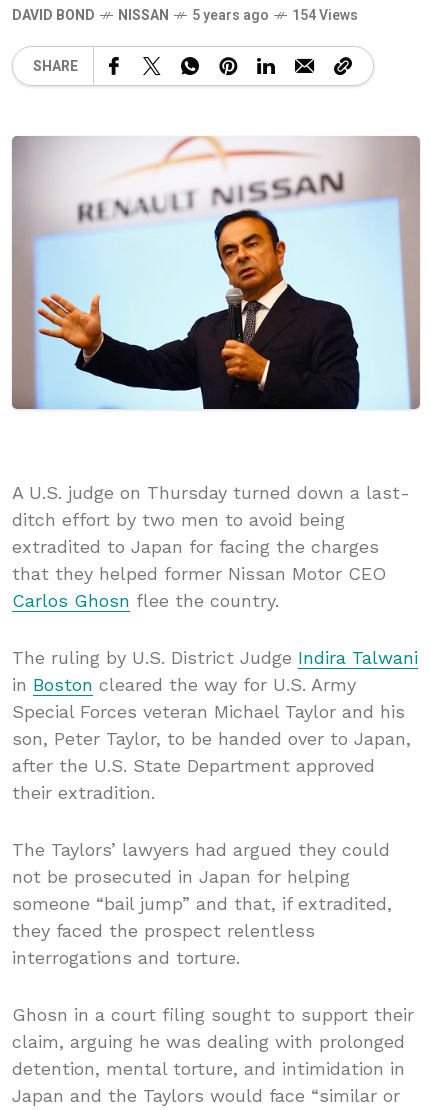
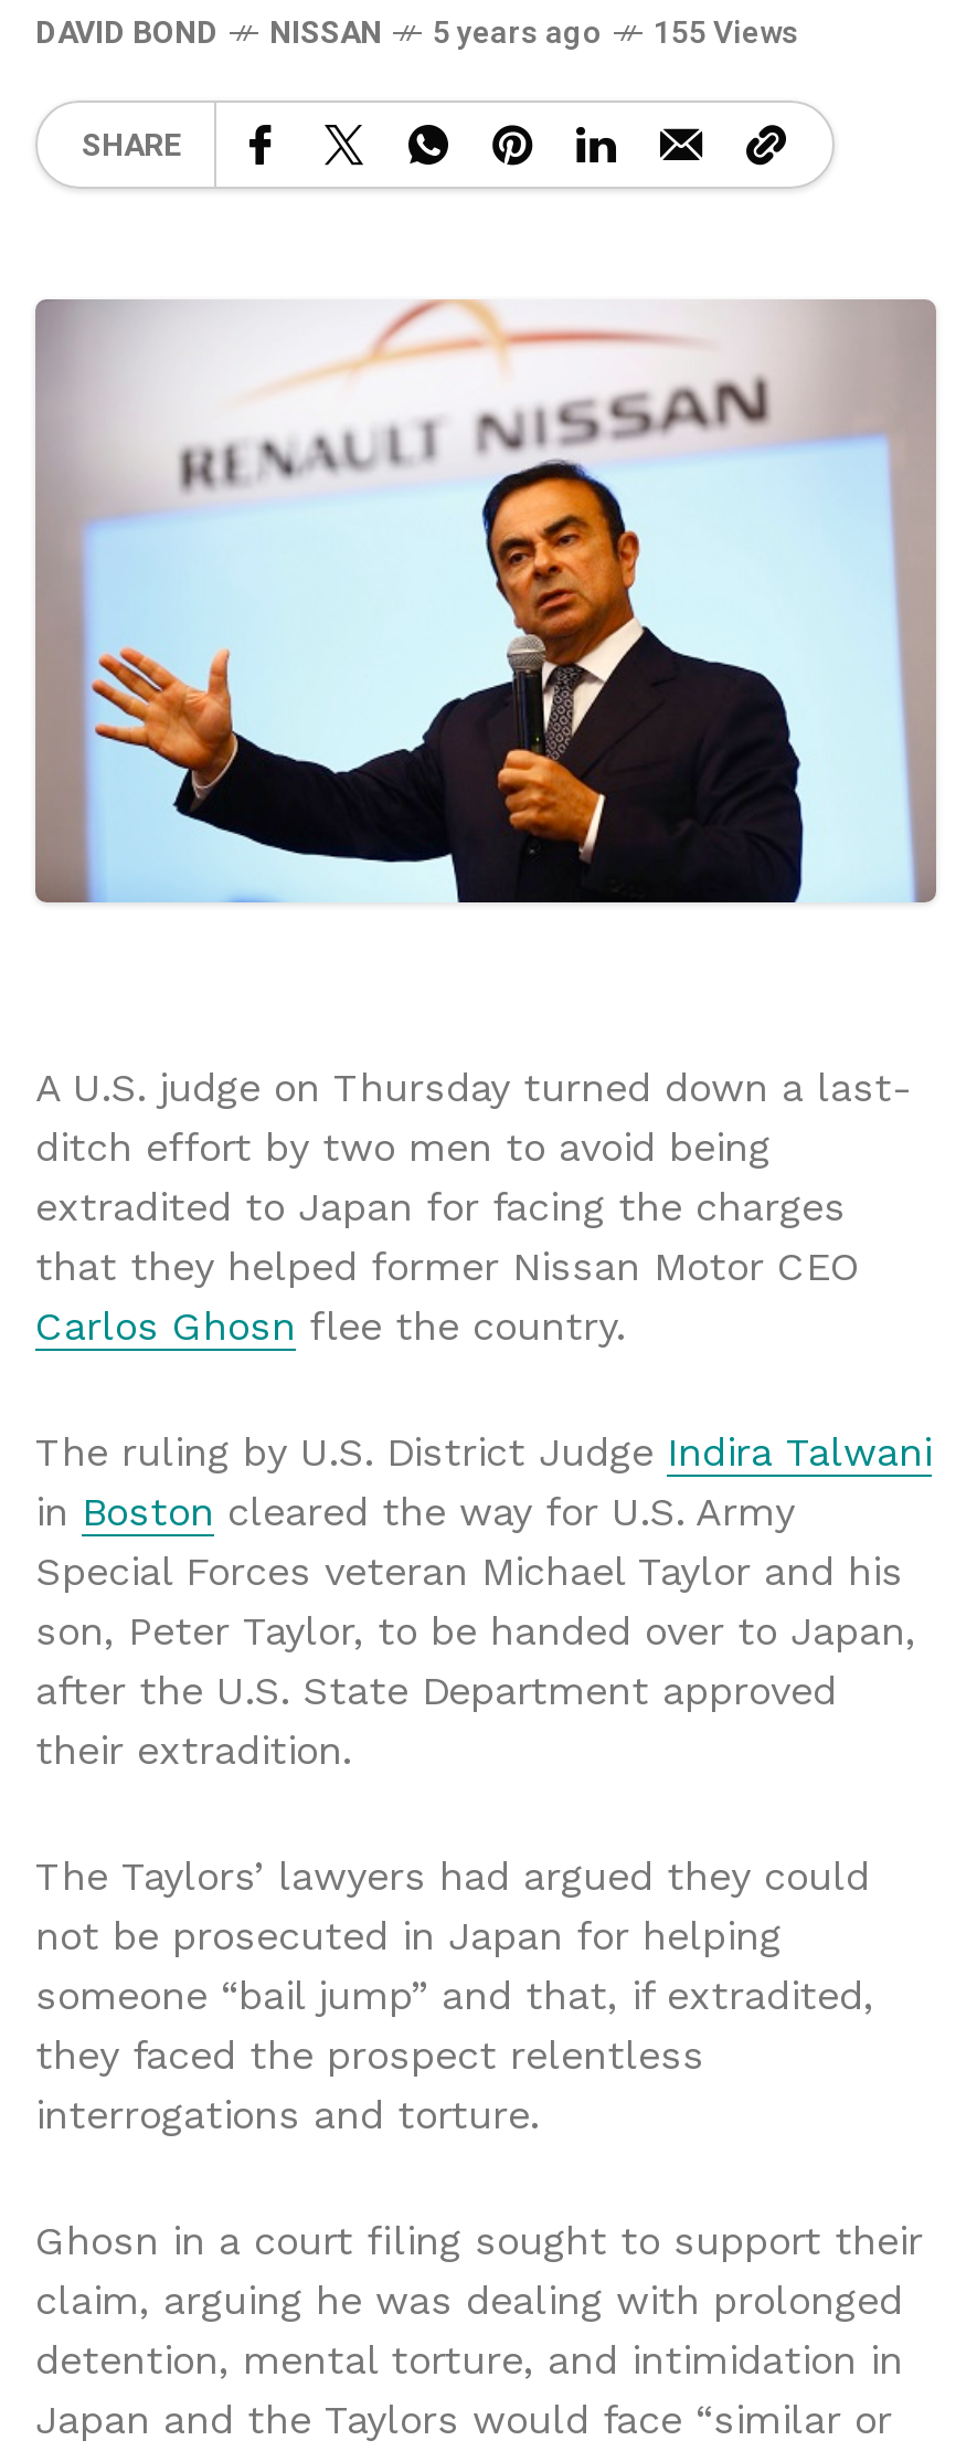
[12,5,358,26] DAVID BOND NISSAN 5 years ago 154 Views -> [35,11,799,57] DAVID BOND NISSAN 5 years ago 155 Views

